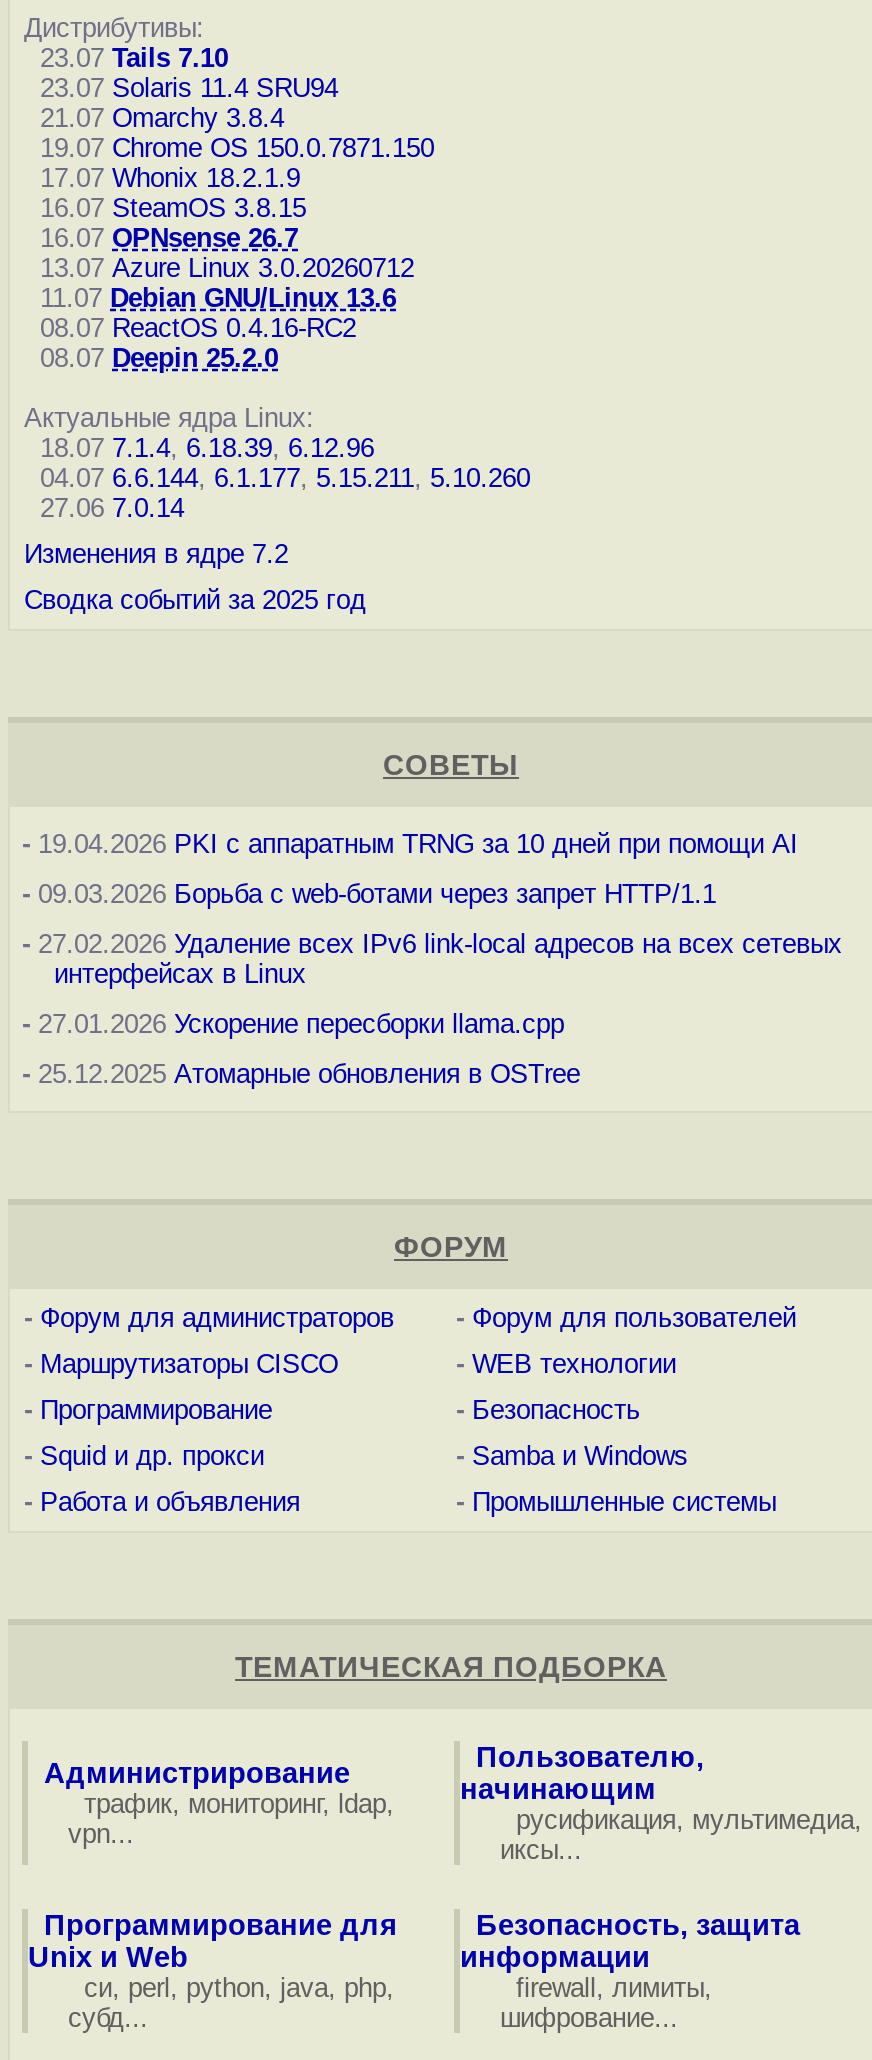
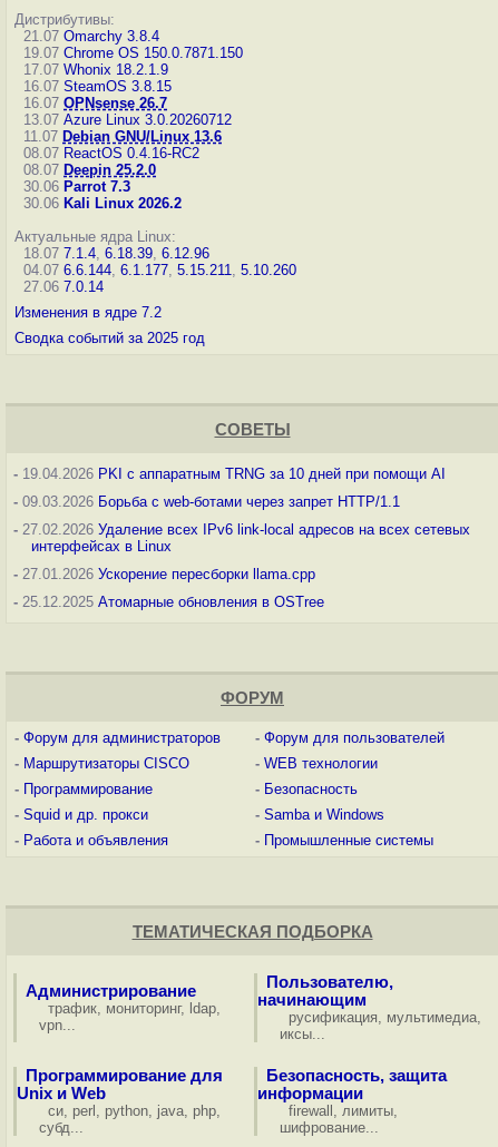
[24,43,338,103] 23.07 Tails 7.10 | 23.07 Solaris 11.4 SRU94 -> none
moved [24,103,434,373] -> [14,28,243,178]: 21.07 Omarchy 3.8.4 | 19.07 Chrome OS 150.0.7871.150 | 17.07 Whonix 18.2.1.9 | ... | 08.07 ReactOS 0.4.16-RC2 | 08.07 Deepin 25.2.0
none -> [14,178,182,212] 30.06 Parrot 7.3 | 30.06 Kali Linux 2026.2

